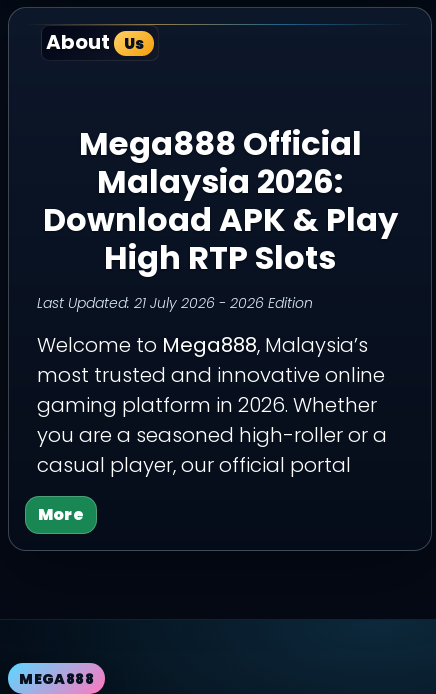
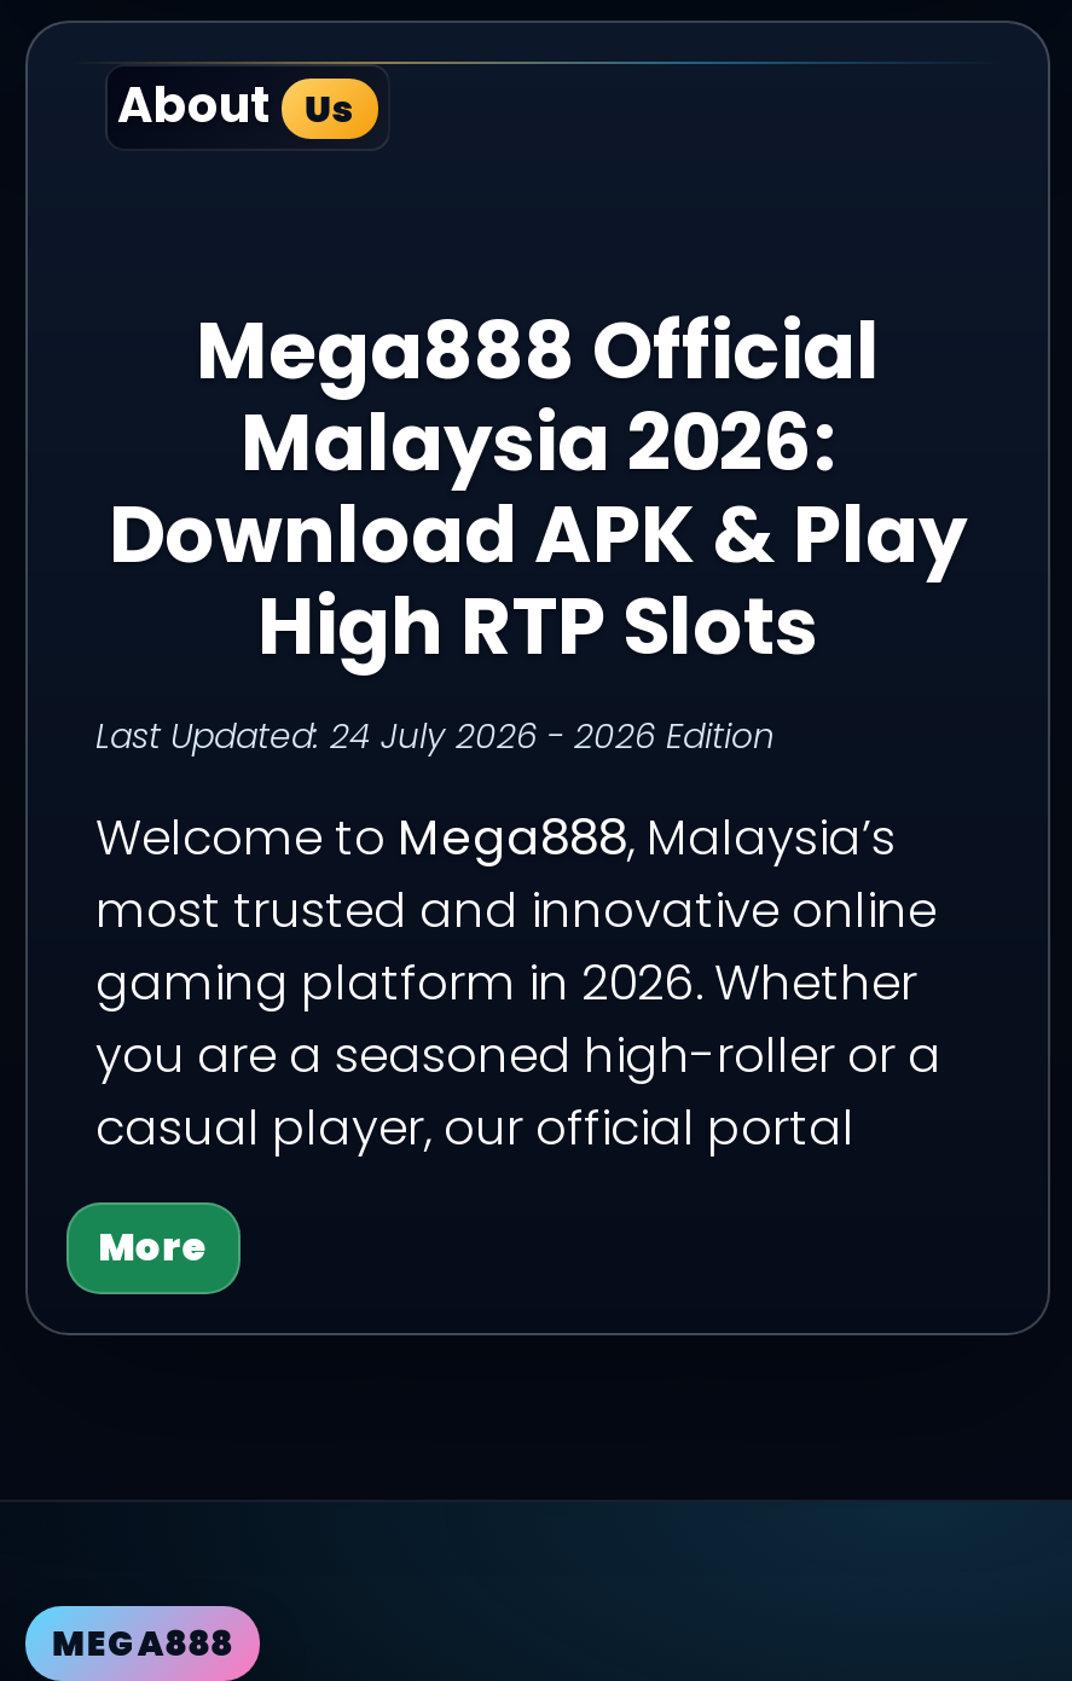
[37,293,313,313] Last Updated: 21 July 2026 - 2026 Edition -> [95,712,775,760] Last Updated: 24 July 2026 - 2026 Edition

